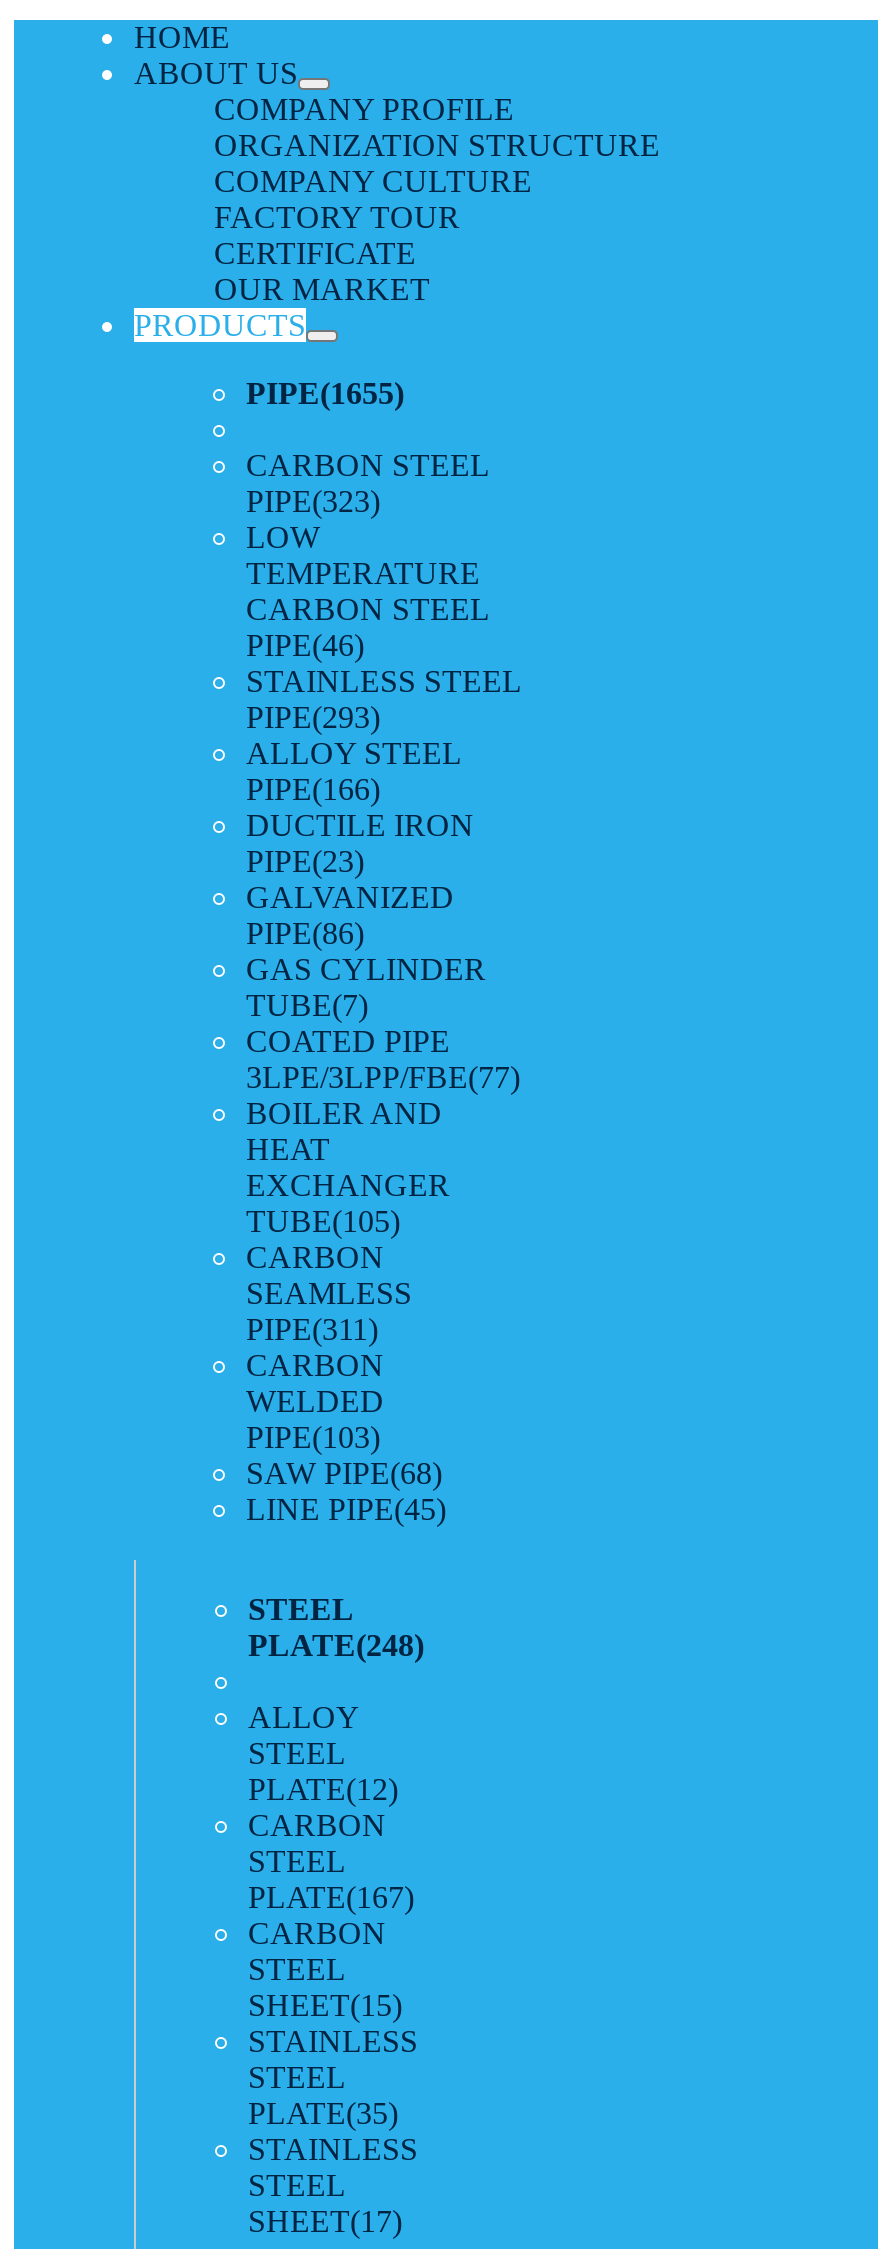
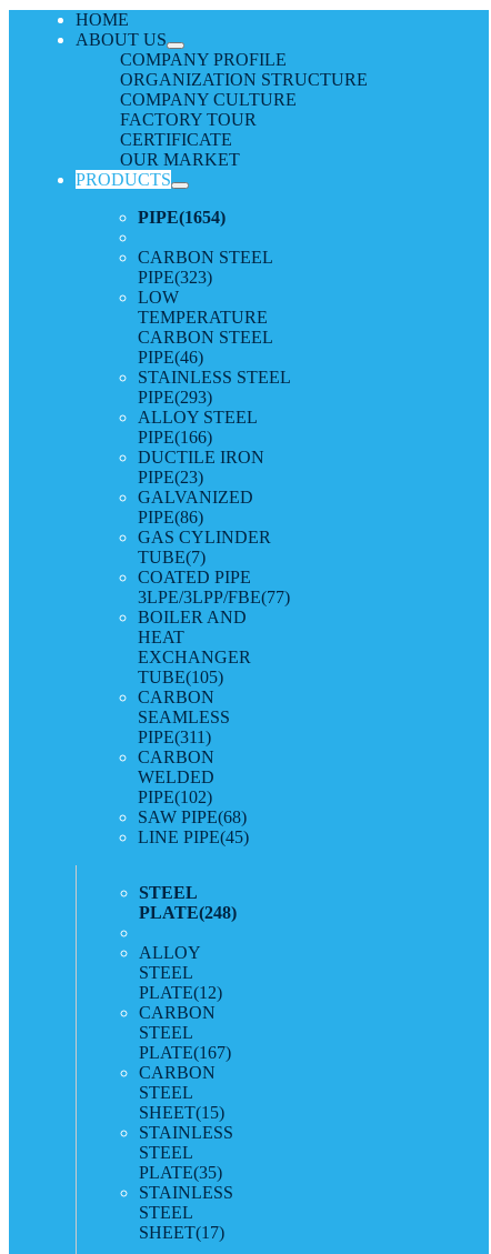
[246,376,404,410] PIPE(1655) -> [138,208,226,227] PIPE(1654)
[246,1420,380,1454] PIPE(103) -> [138,787,212,806] PIPE(102)

